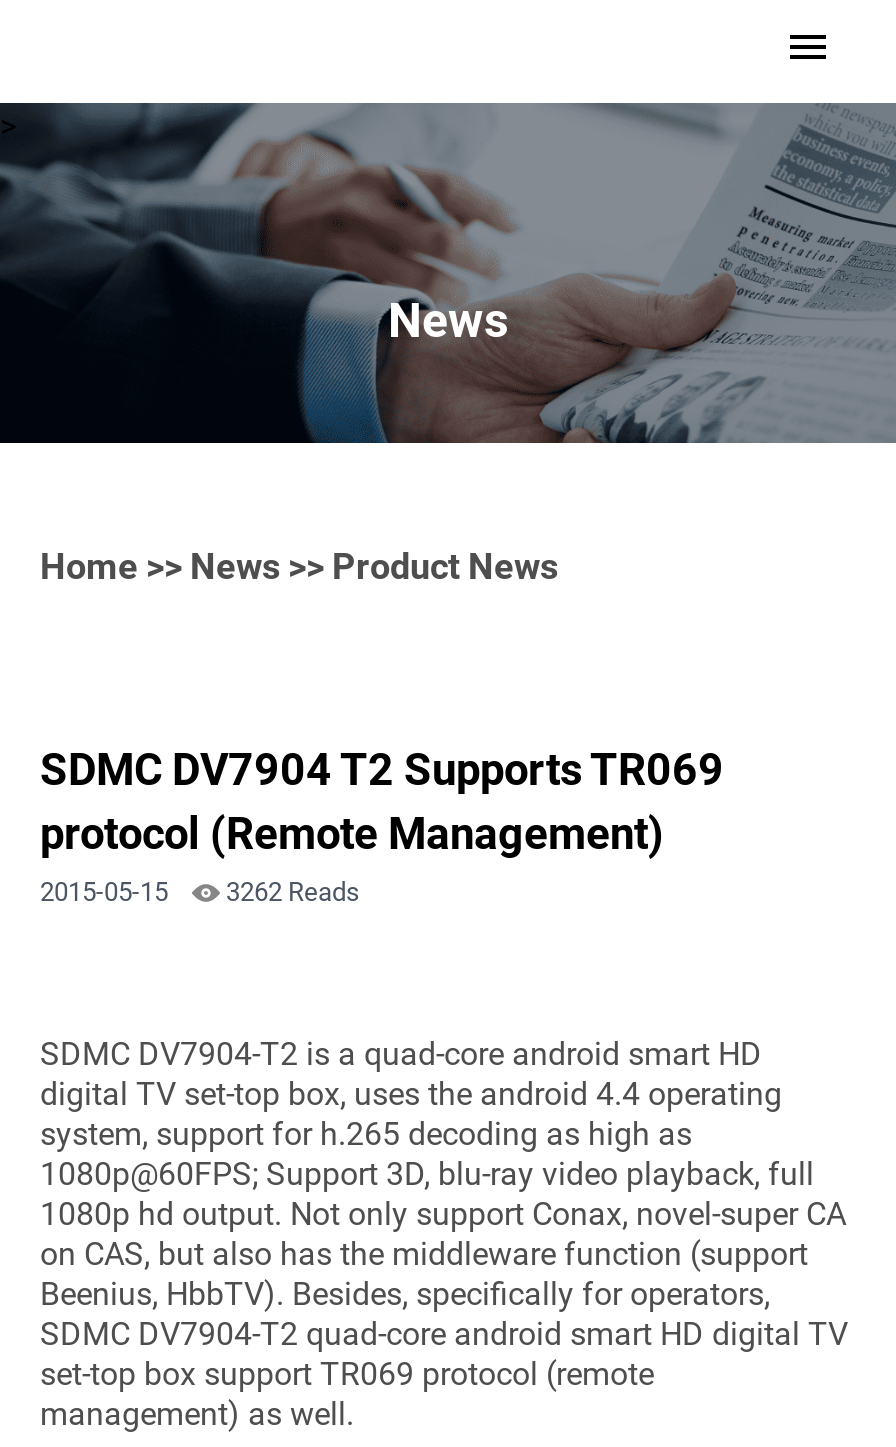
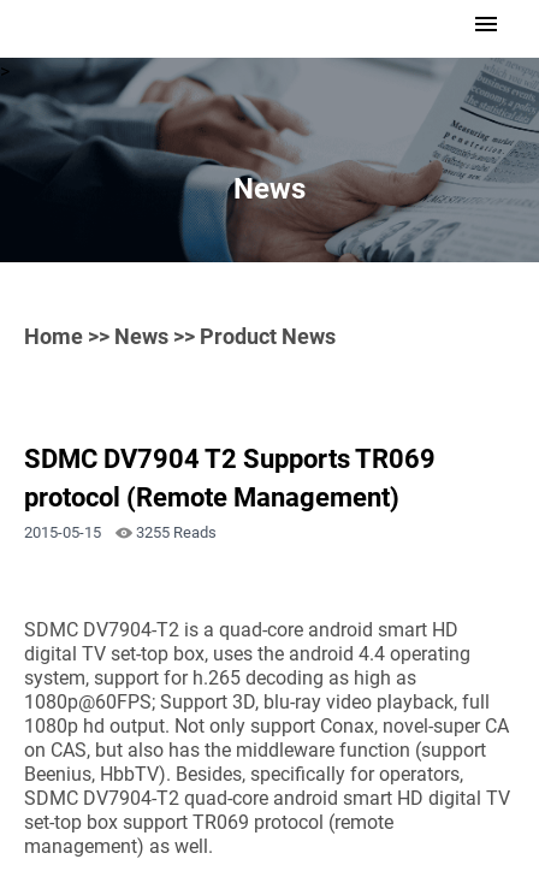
[40,877,360,907] 2015-05-15 3262 Reads -> [24,523,217,541] 2015-05-15 3255 Reads

